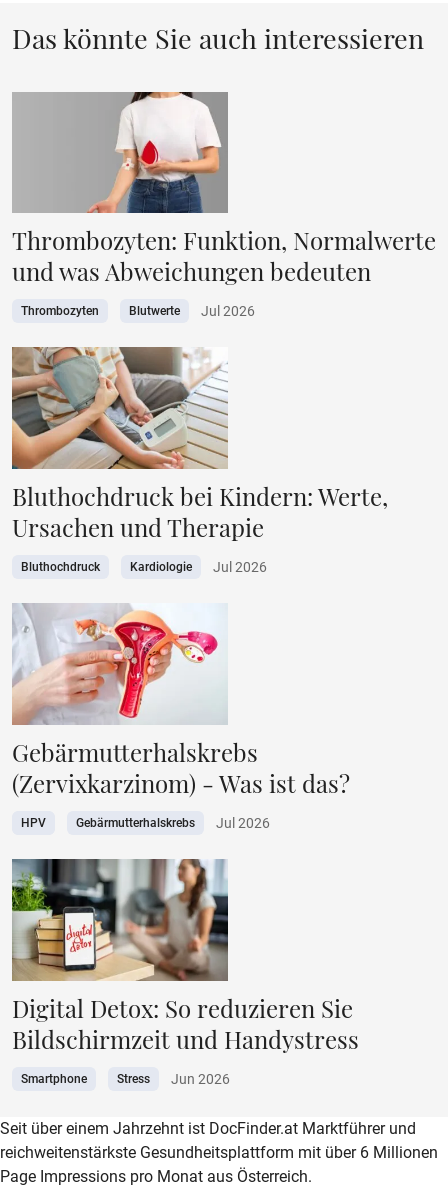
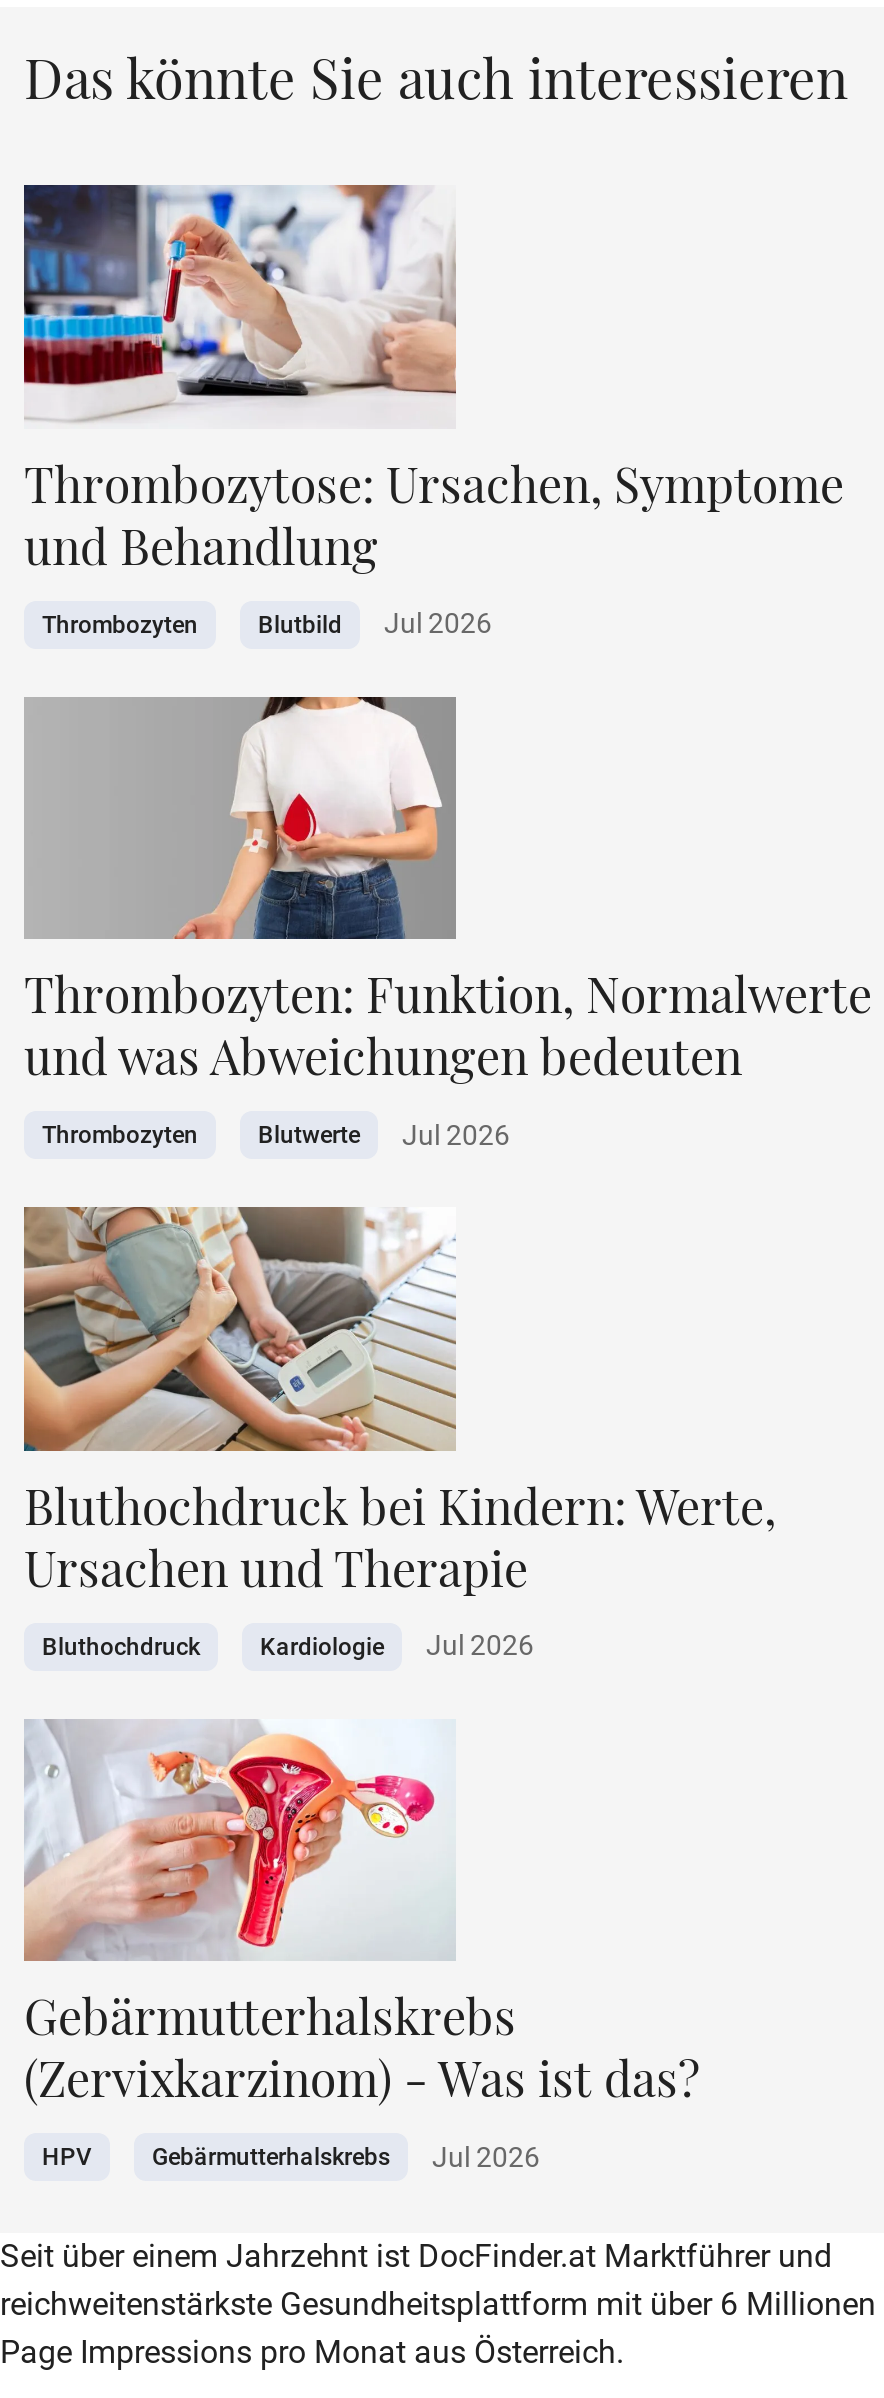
none -> [22,184,844,639] [image] | Thrombozytose: Ursachen, Symptome | und Behandlung | Thrombozyten | Blutbild | Jul 2026
moved [12,91,436,831] -> [24,694,872,2172]: [image] | Thrombozyten: Funktion, Normalwerte | und was Abweichungen bedeuten | ... | Gebärmutterhalskrebs | Jul 2026
[11,858,359,1086] [image] | Digital Detox: So reduzieren Sie | Bildschirmzeit und Handystress | Smartphone | Stress | Jun 2026 -> none

